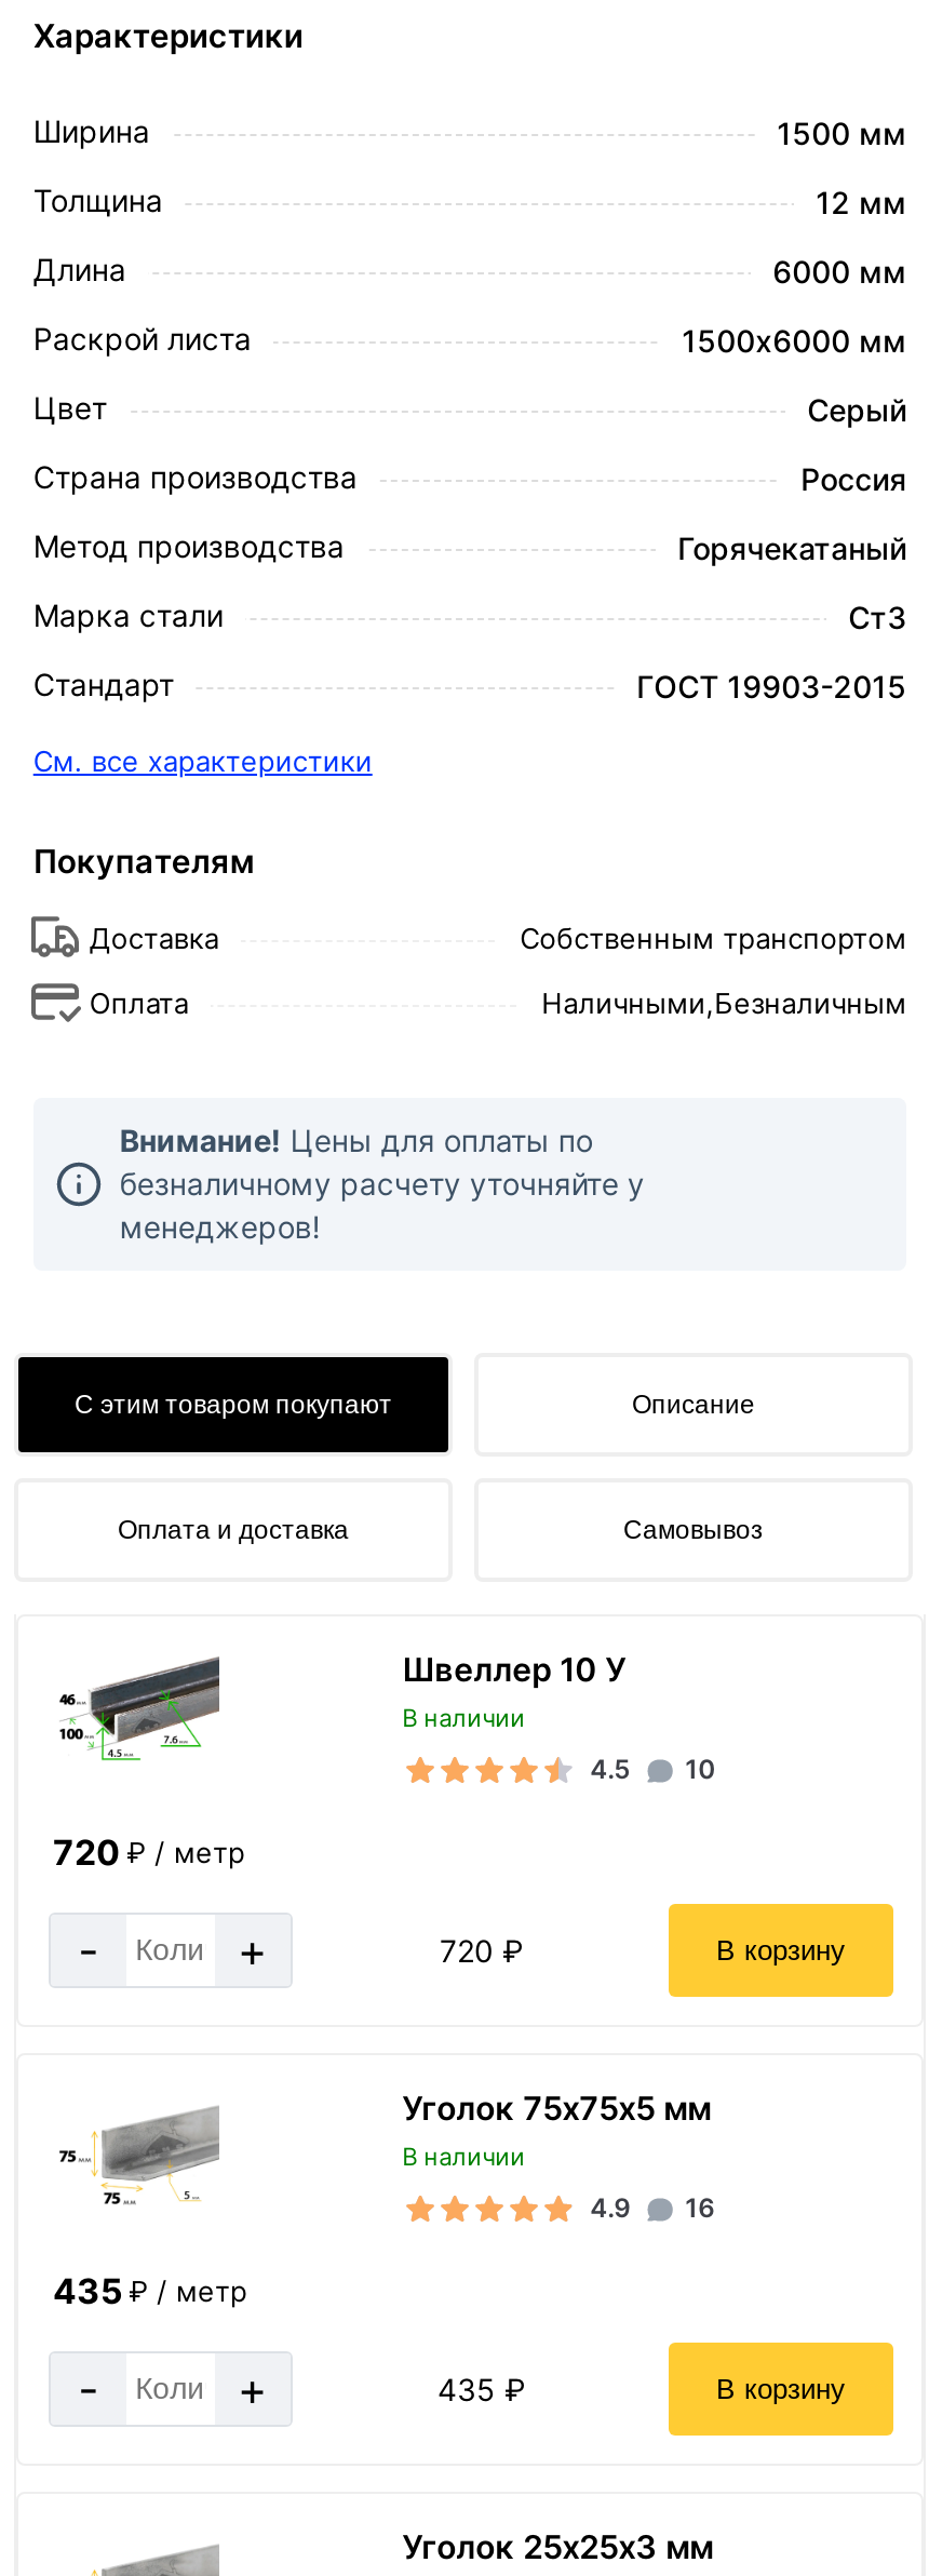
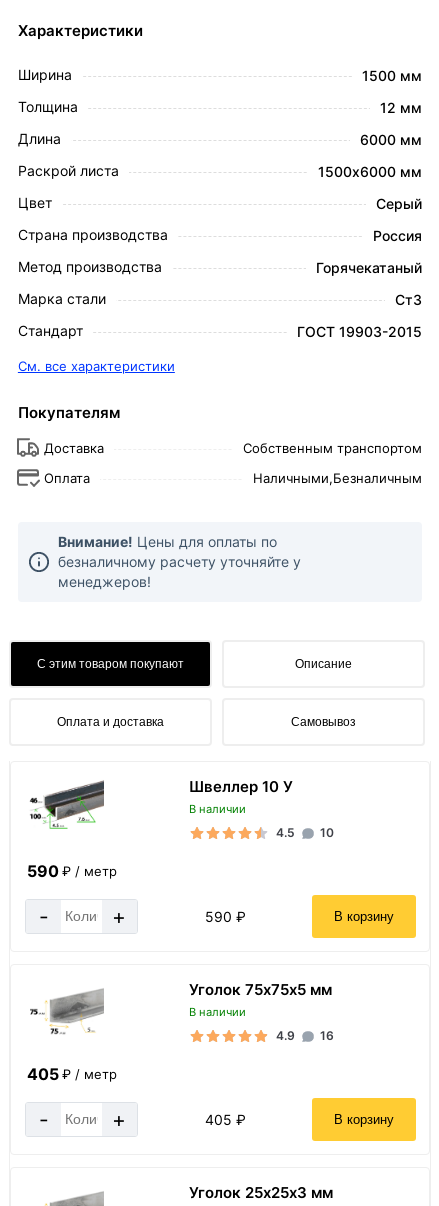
[53,1831,245,1875] 720 ₽ / метр -> [27,861,117,881] 590 ₽ / метр
[440,1933,524,1970] 720 ₽ -> [205,908,246,925] 590 ₽
[53,2270,247,2313] 435 ₽ / метр -> [27,1064,117,1084] 405 ₽ / метр
[437,2372,526,2408] 435 ₽ -> [205,1111,246,1128] 405 ₽

